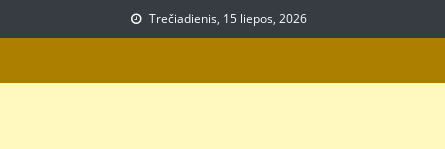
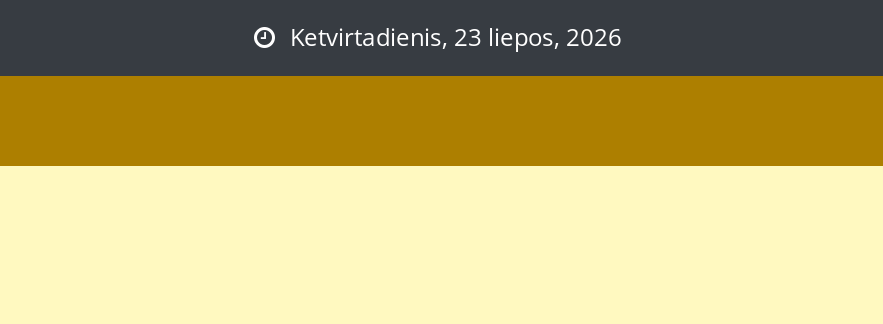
[149,10,307,27] Trečiadienis, 15 liepos, 2026 -> [290,20,622,54] Ketvirtadienis, 23 liepos, 2026

